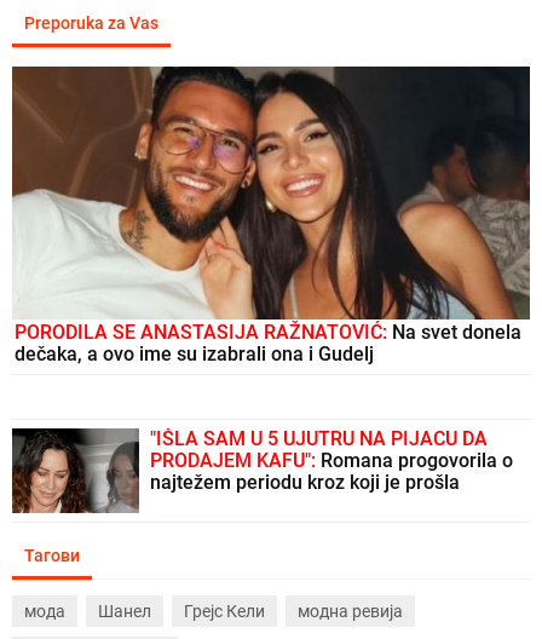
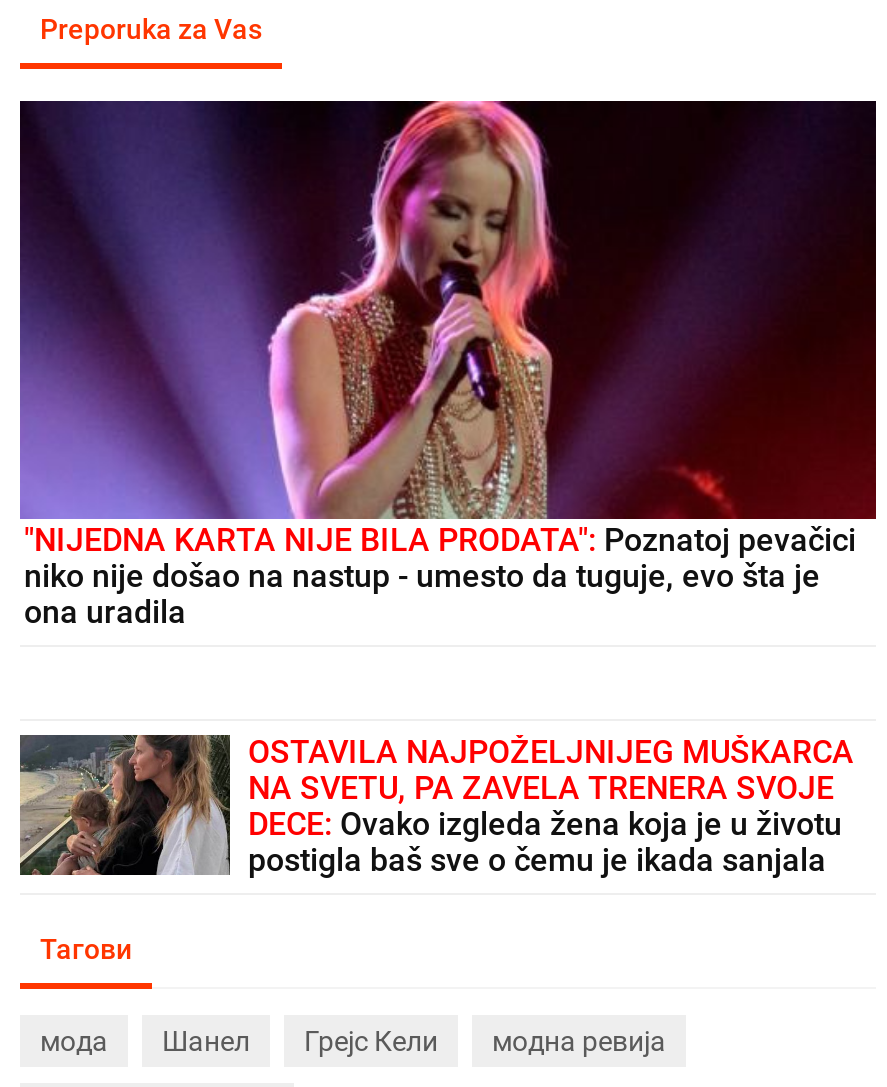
[12,65,531,366] [image] | PORODILA SE ANASTASIJA RAŽNATOVIĆ: Na svet donela | dečaka, a ovo ime su izabrali ona i Gudelj -> [18,99,878,632] [image] | "NIJEDNA KARTA NIJE BILA PRODATA": Poznatoj pevačici | niko nije došao na nastup - umesto da tuguje, evo šta je | ona uradila
[12,427,513,514] [image] | "IŠLA SAM U 5 UJUTRU NA PIJACU DA | PRODAJEM KAFU": Romana progovorila o | najtežem periodu kroz koji je prošla -> [20,733,854,880] [image] | OSTAVILA NAJPOŽELJNIJEG MUŠKARCA | NA SVETU, PA ZAVELA TRENERA SVOJE | DECE: Ovako izgleda žena koja je u životu | postigla baš sve o čemu je ikada sanjala

